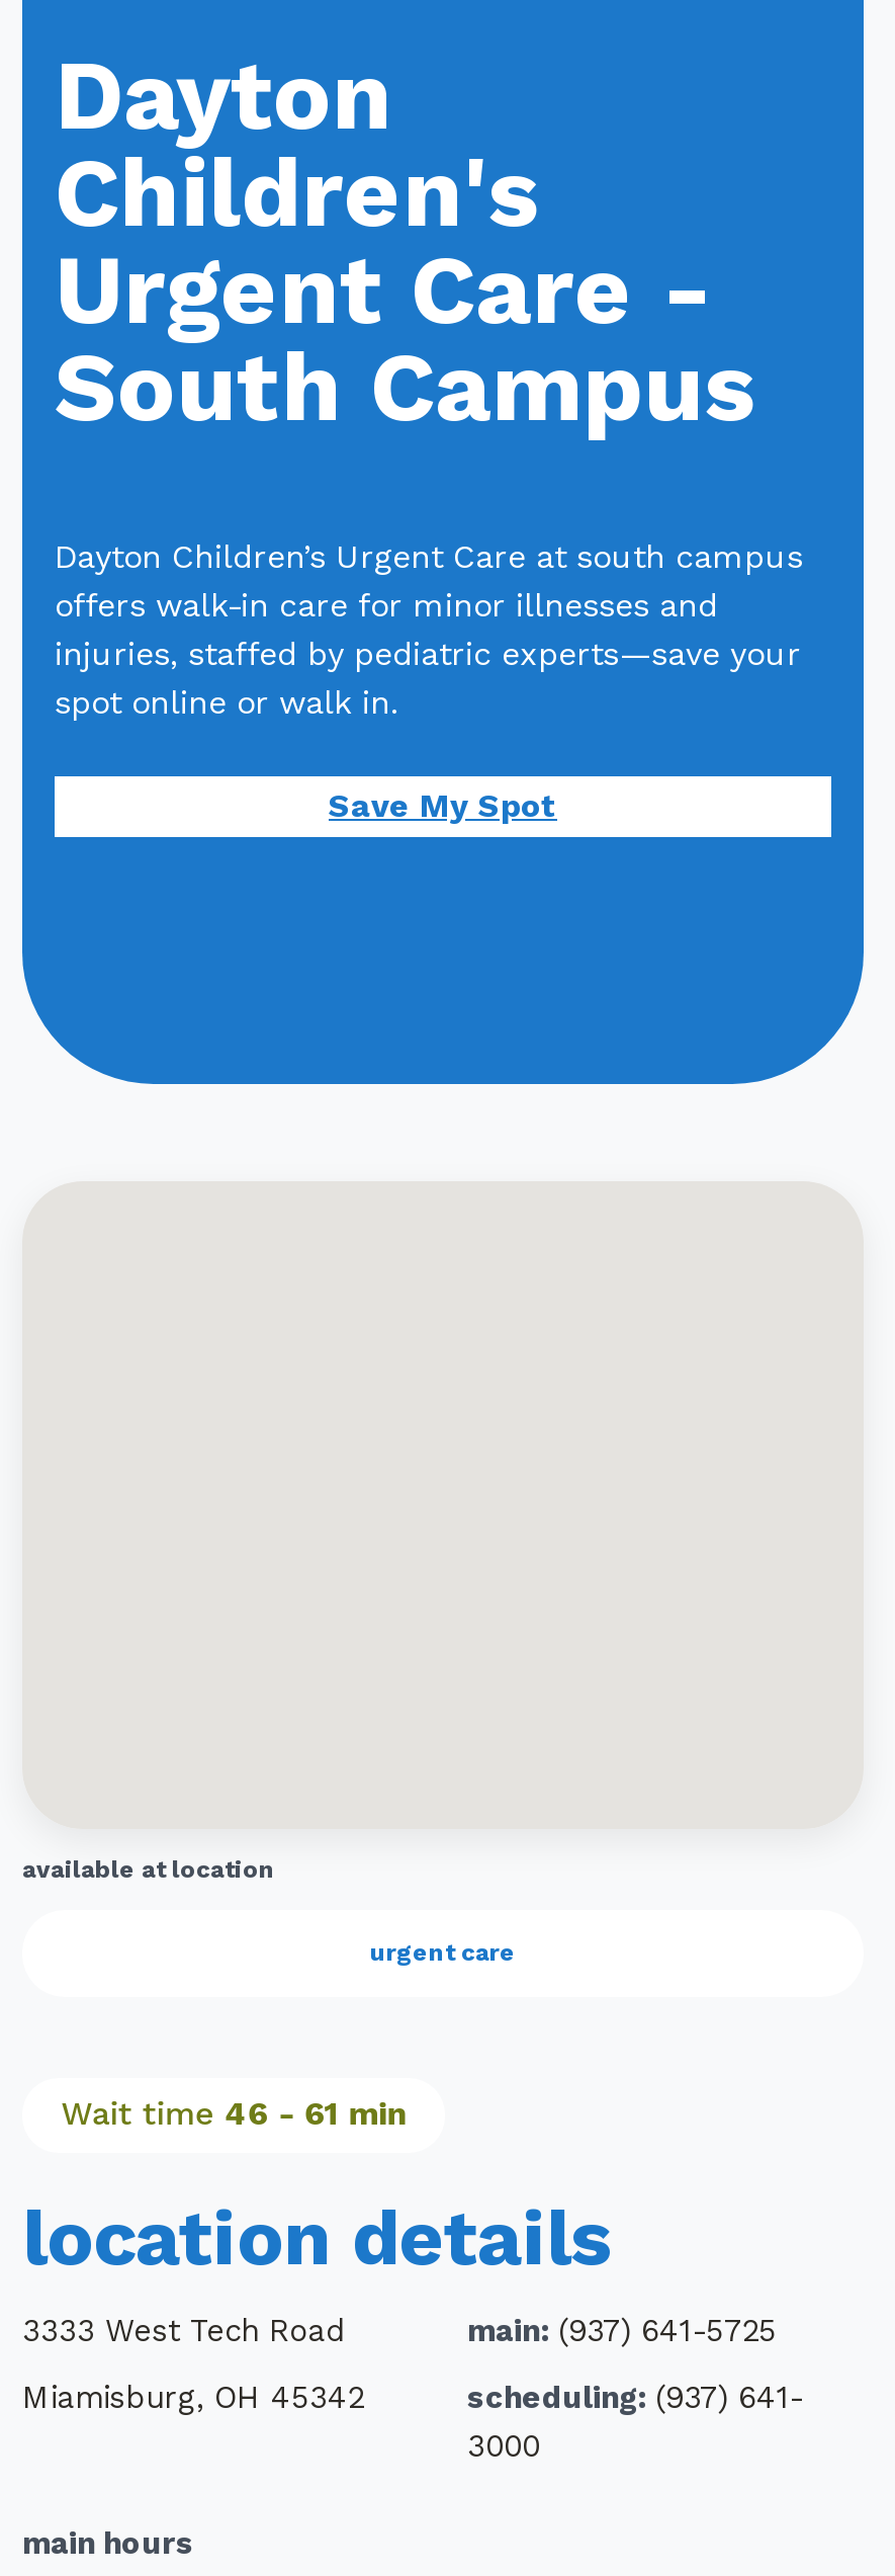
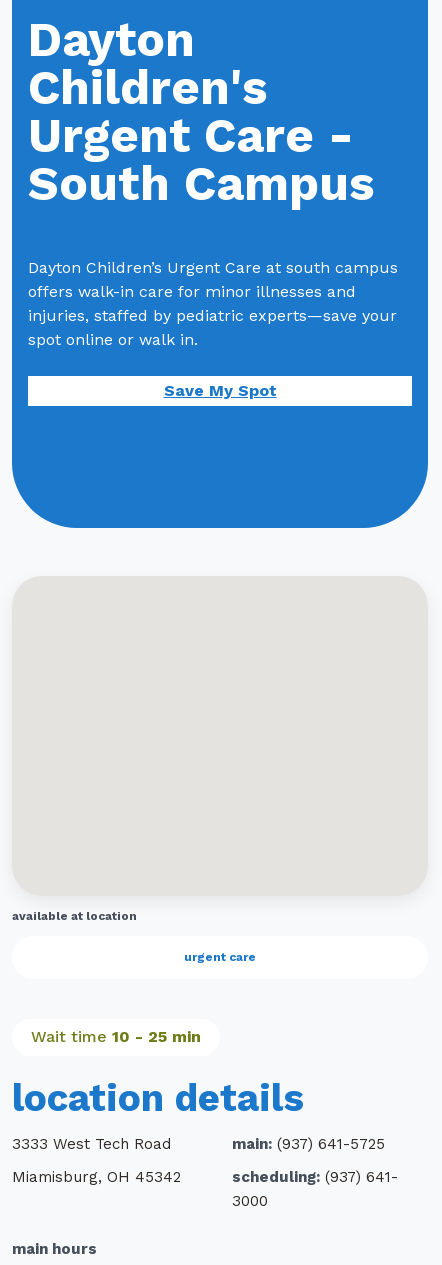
[61,2094,407,2133] Wait time 46 - 61 min -> [31,1027,201,1046] Wait time 10 - 25 min

